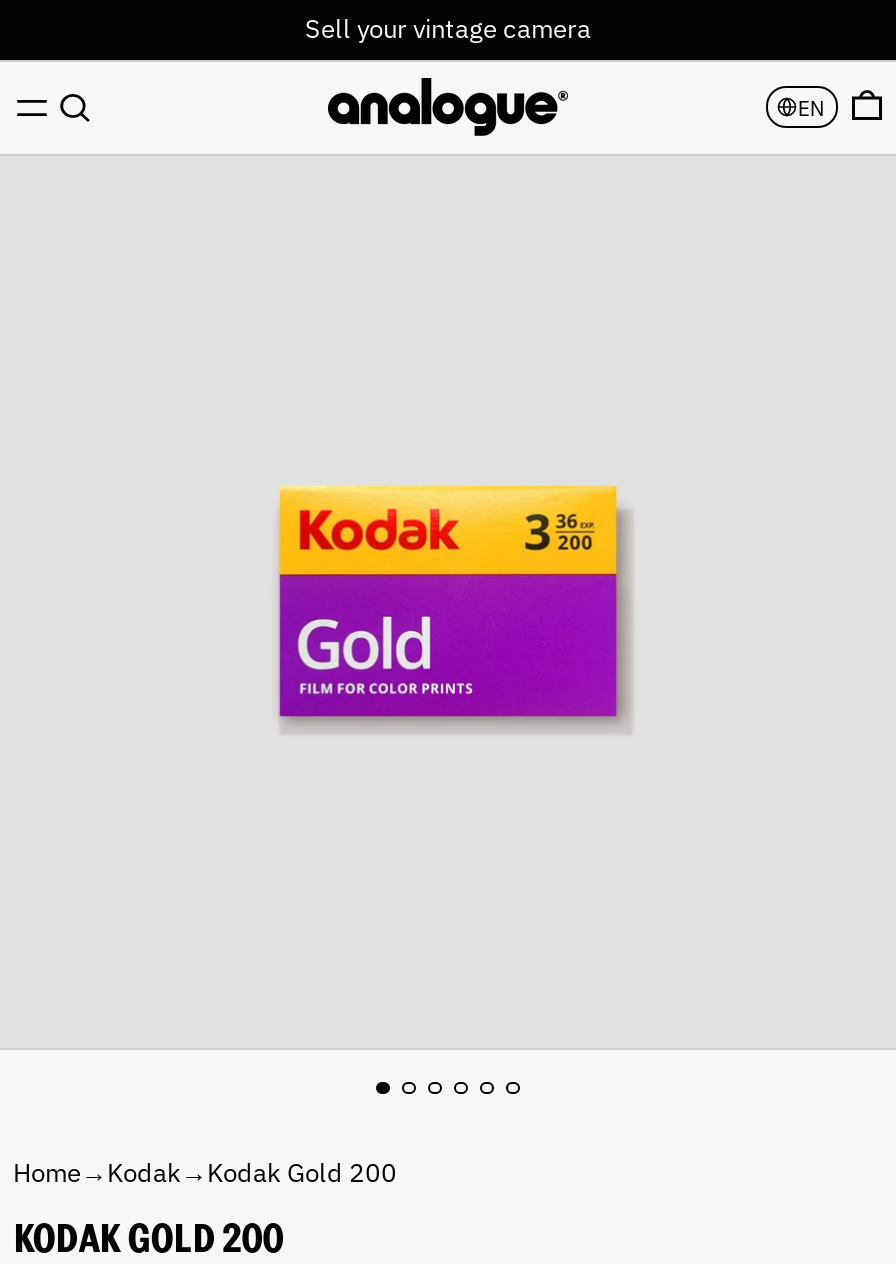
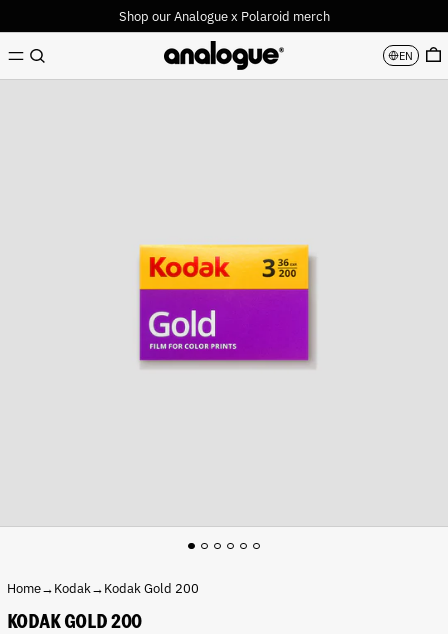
[305,11,591,45] Sell your vintage camera -> [118,7,329,24] Shop our Analogue x Polaroid merch

